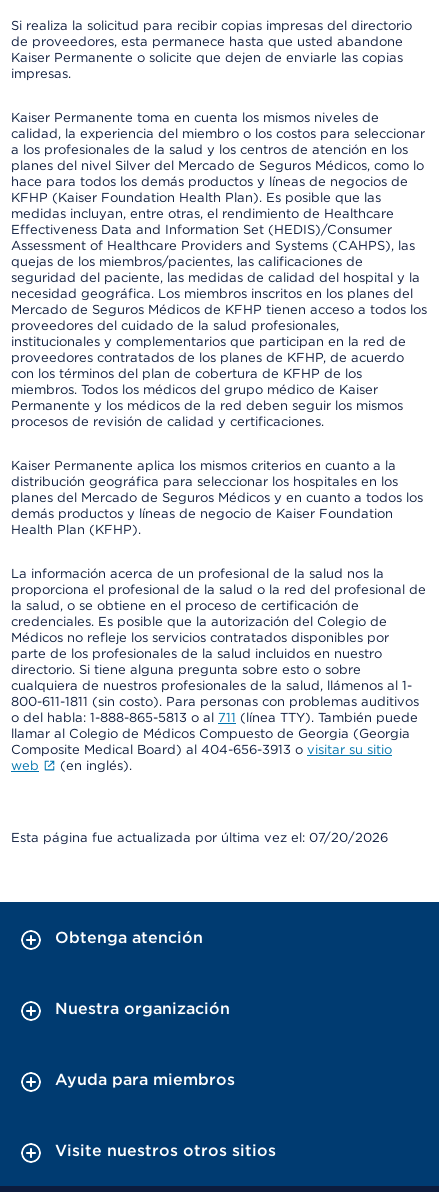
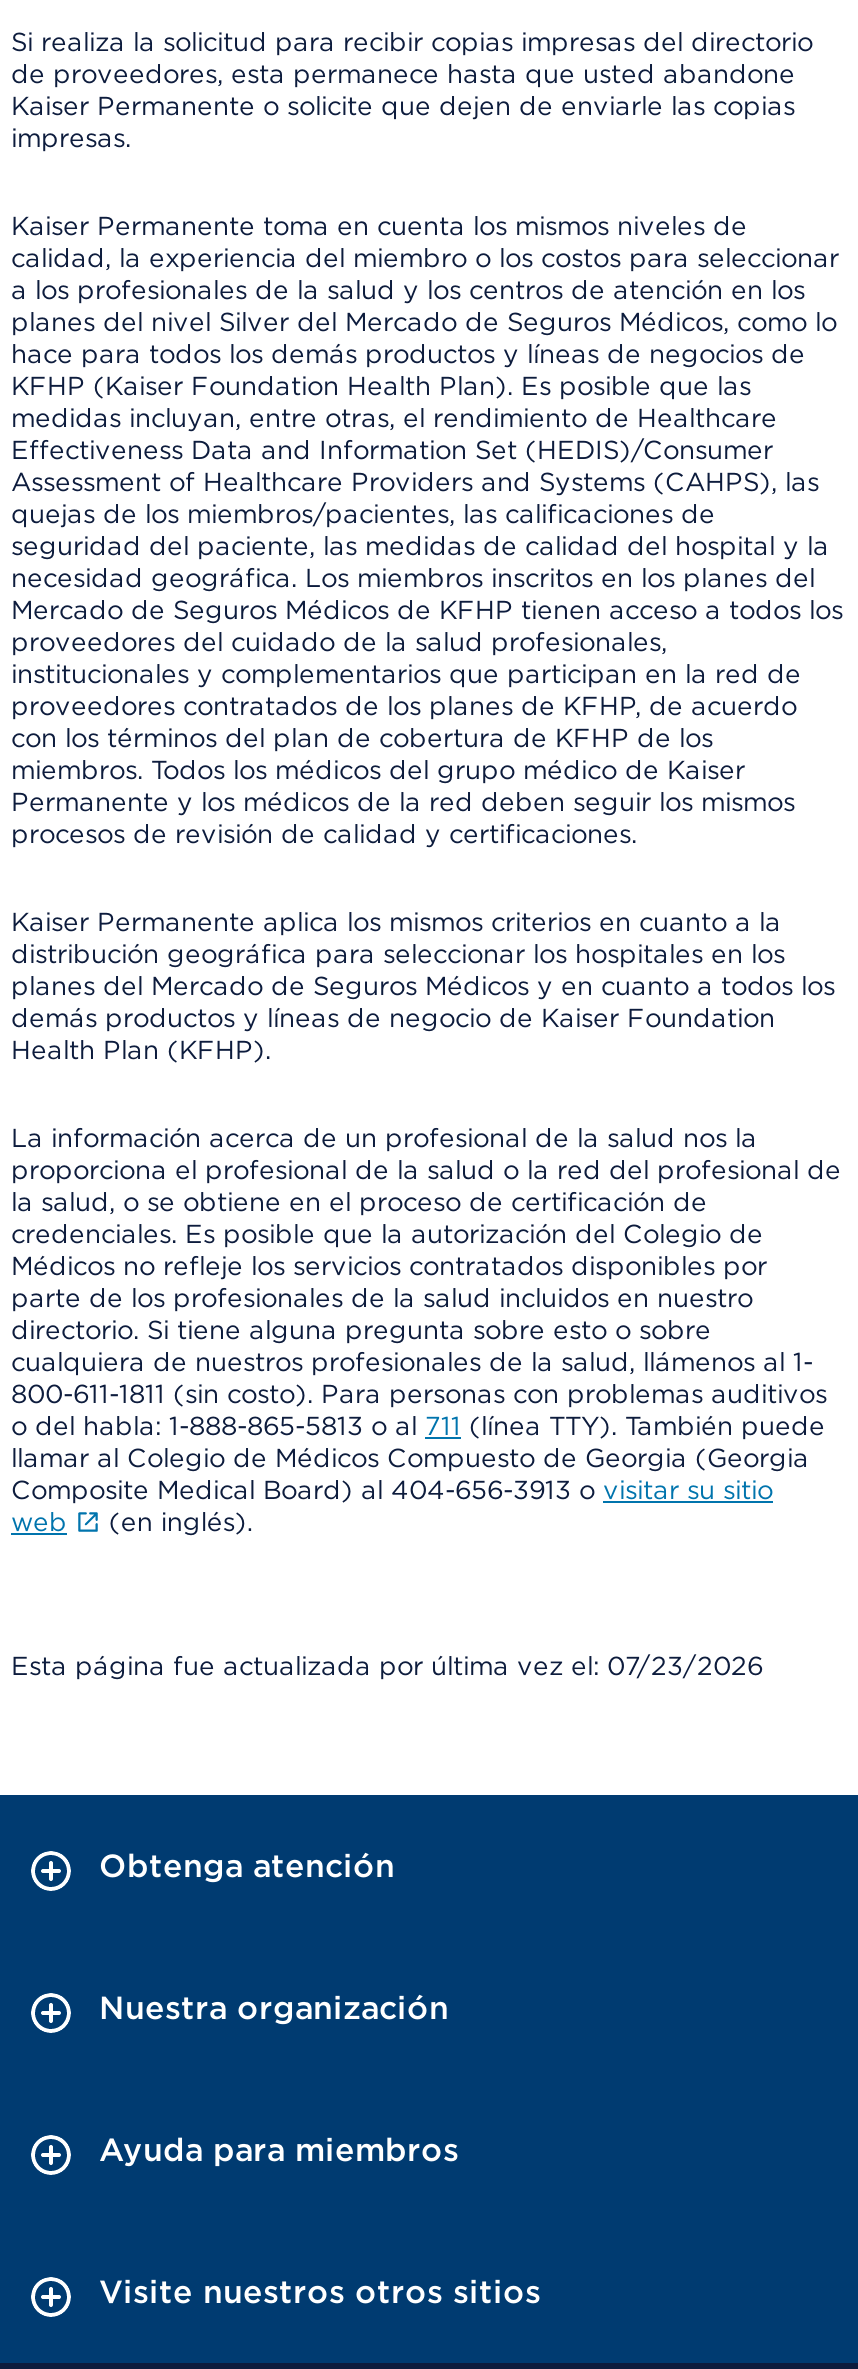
[11,830,388,845] Esta página fue actualizada por última vez el: 07/20/2026 -> [11,1651,763,1681] Esta página fue actualizada por última vez el: 07/23/2026

